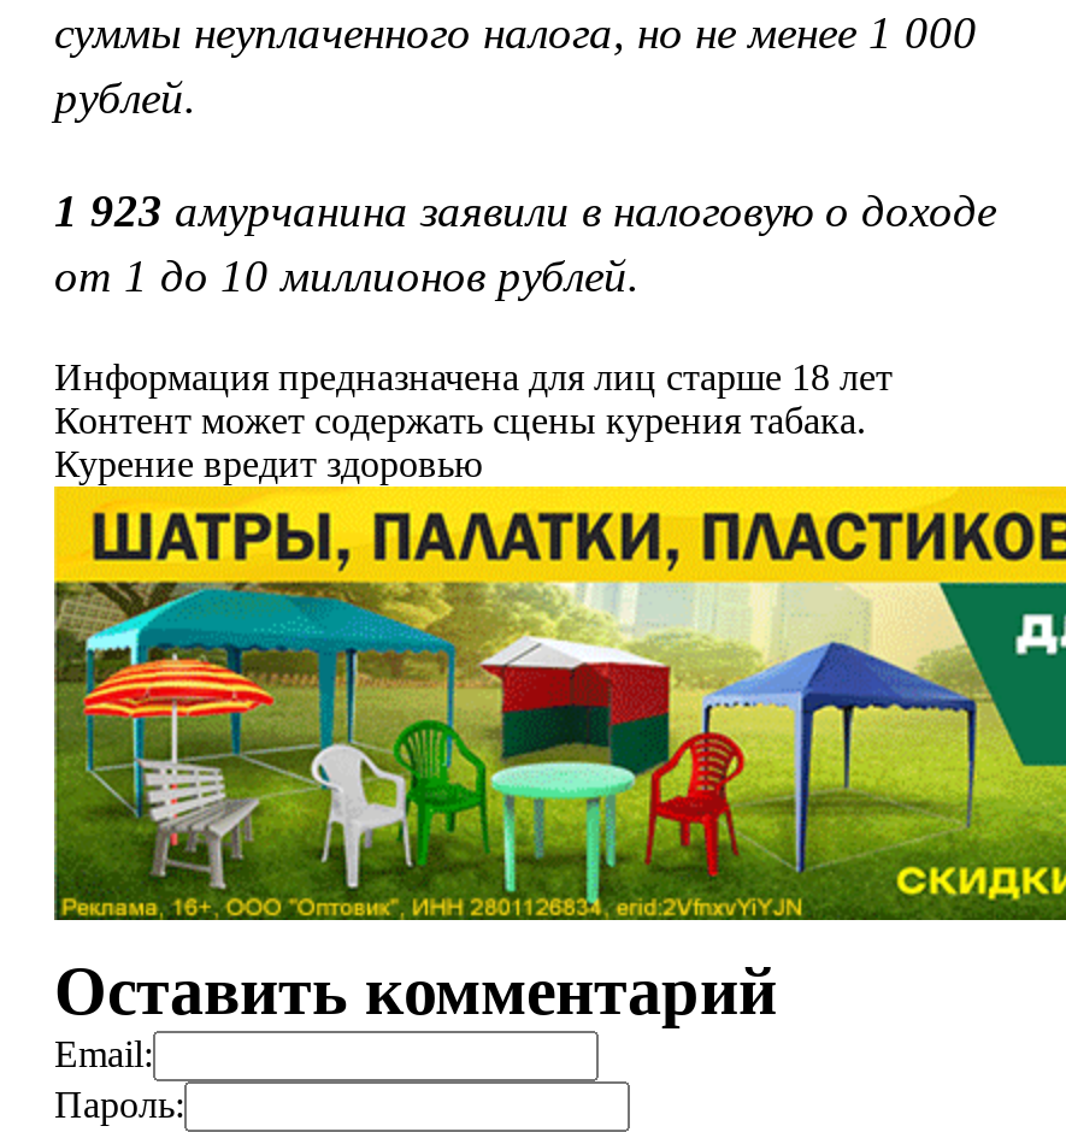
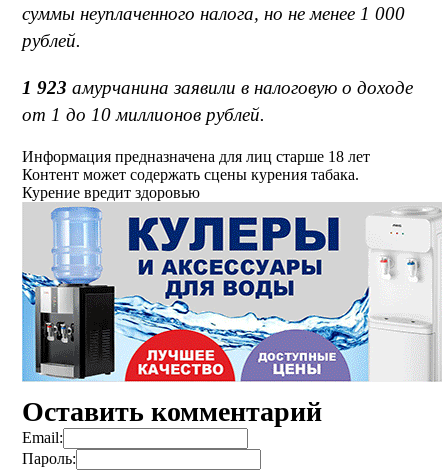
[52,484,1059,922] [image] -> [21,202,439,382] [image]

